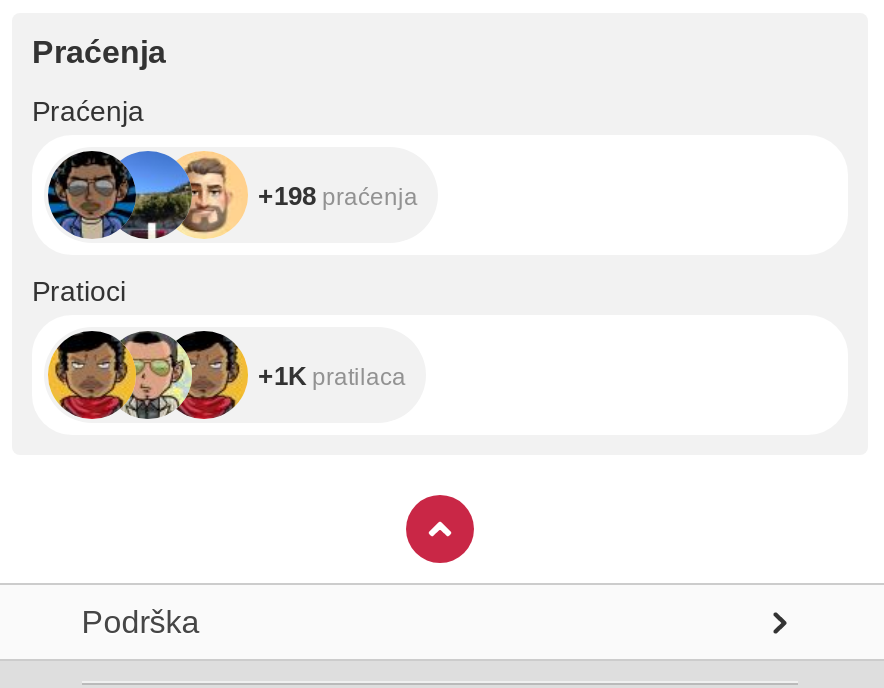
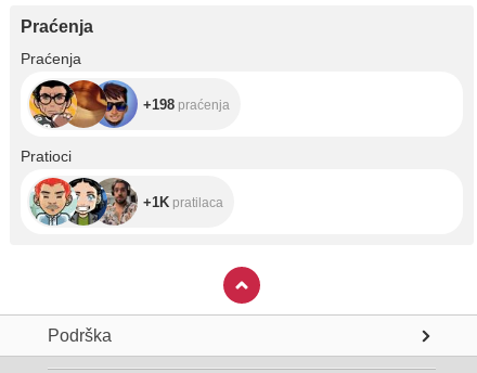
[46,149,250,241] [image] -> [28,79,139,129] [image]
[46,329,250,421] [image] -> [29,177,139,226] [image]

